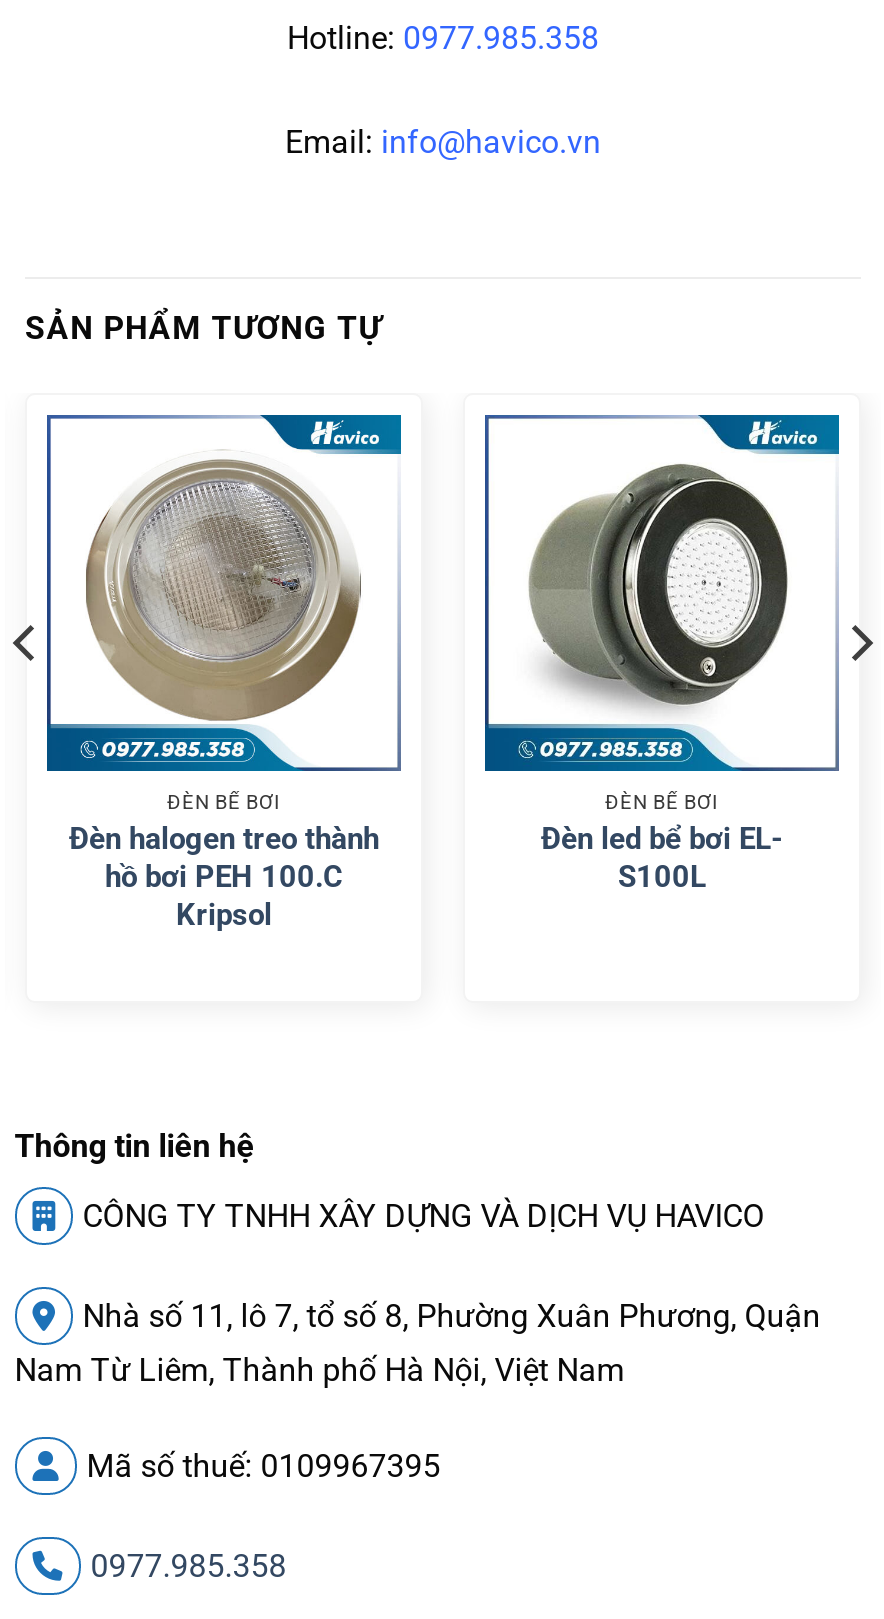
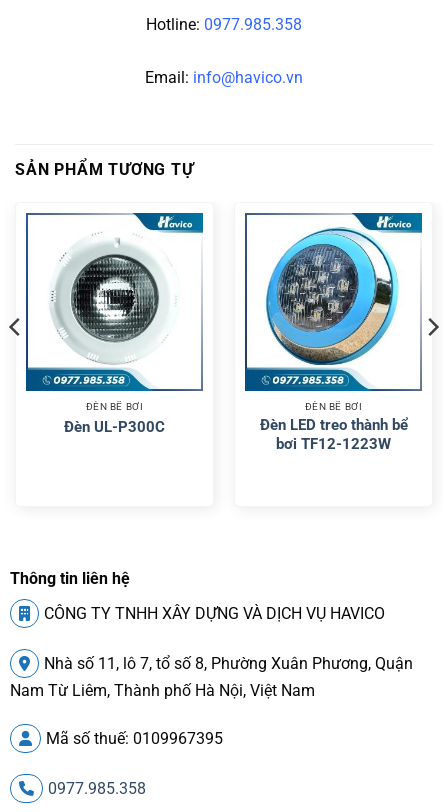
[527,443,791,719] [image] -> [265,226,399,366] [image]
[83,457,363,723] [image] -> [45,235,183,367] [image]
[69,822,379,934] Đèn halogen treo thành | hồ bơi PEH 100.C | Kripsol -> [64,418,165,436] Đèn UL-P300C
[541,822,783,896] Đèn led bể bơi EL- | S100L -> [259,416,407,453] Đèn LED treo thành bể | bơi TF12-1223W

